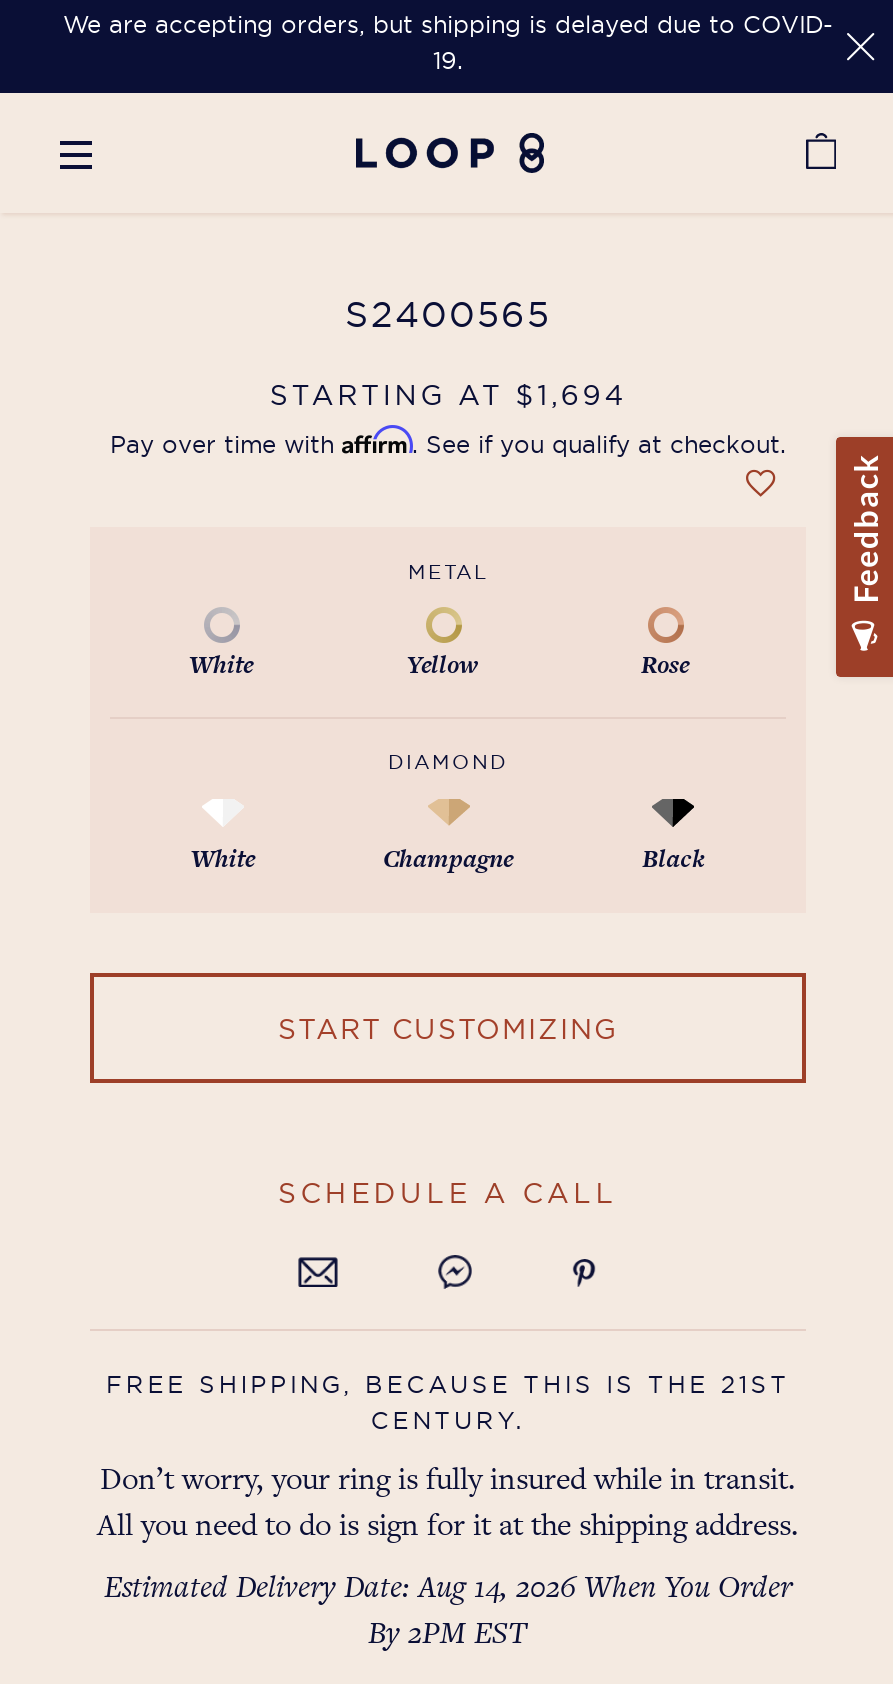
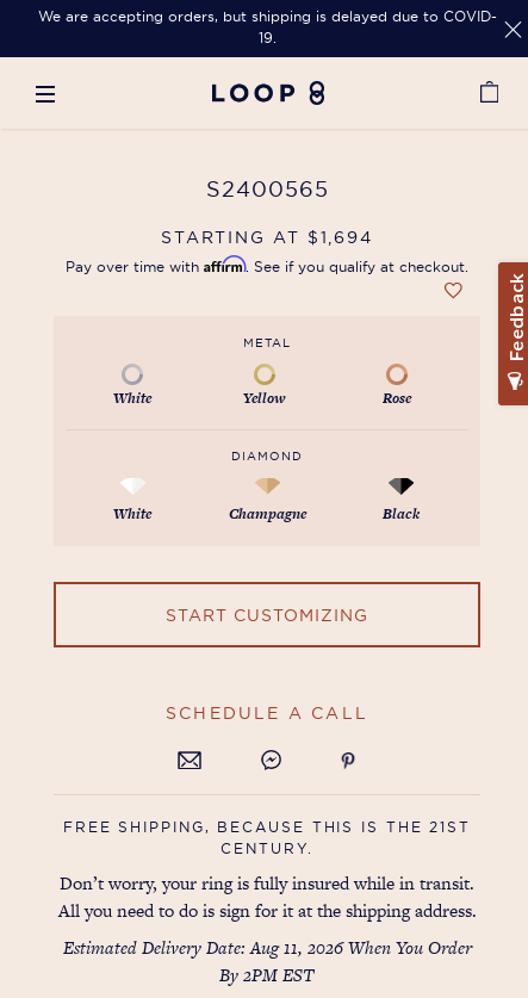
[104,1565,792,1607] Estimated Delivery Date: Aug 14, 2026 When You Order -> [63,935,471,960] Estimated Delivery Date: Aug 11, 2026 When You Order

